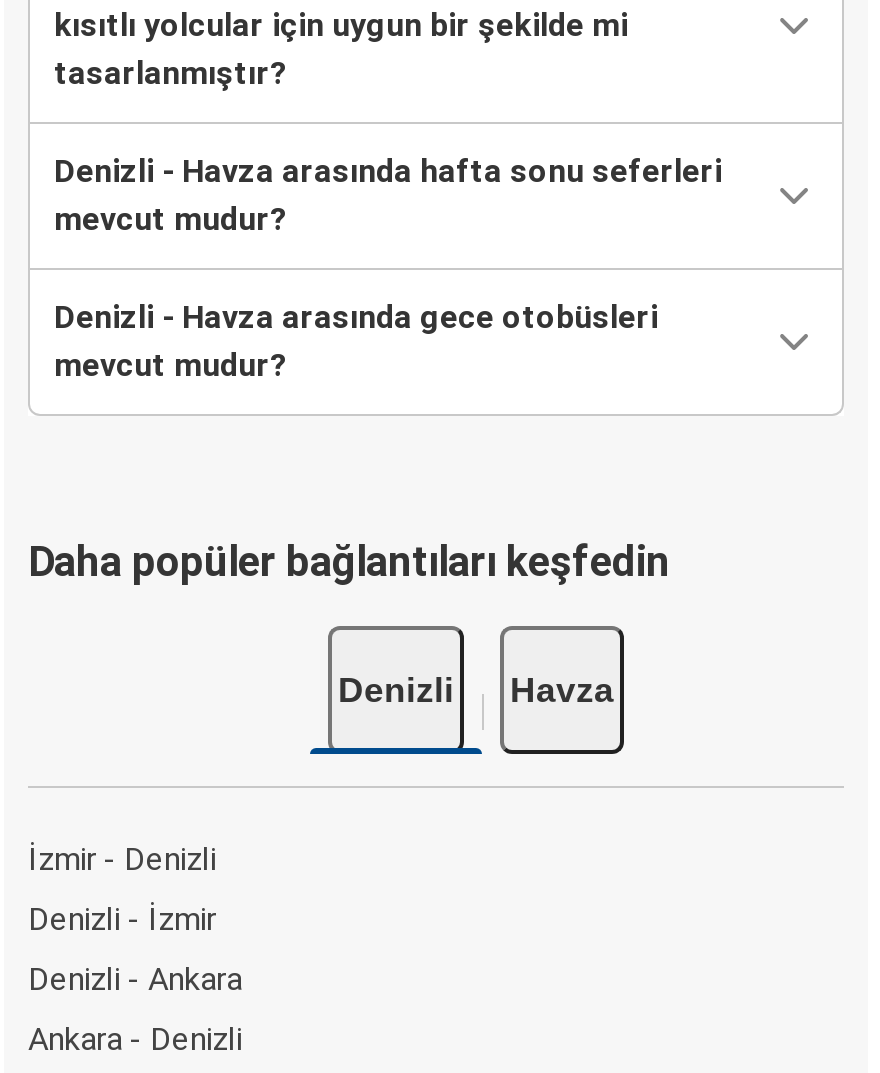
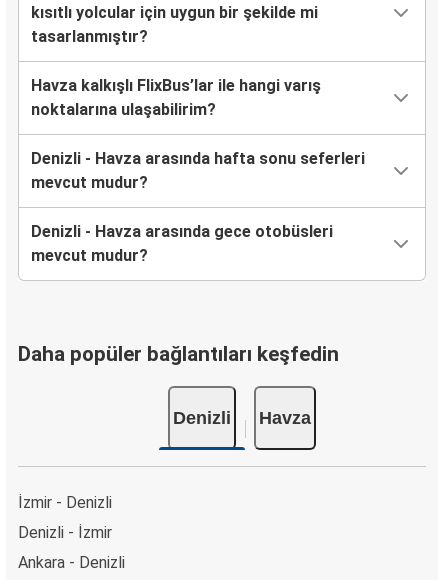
none -> [31,76,321,119] Havza kalkışlı FlixBus’lar ile hangi varış | noktalarına ulaşabilirim?
moved [28,153,722,937] -> [18,149,365,541]: Denizli - Havza arasında hafta sonu seferleri | mevcut mudur? | Denizli - Havza arasında gece otobüsleri | ... | İzmir - Denizli | Denizli - İzmir
[28,959,242,997] Denizli - Ankara -> none

